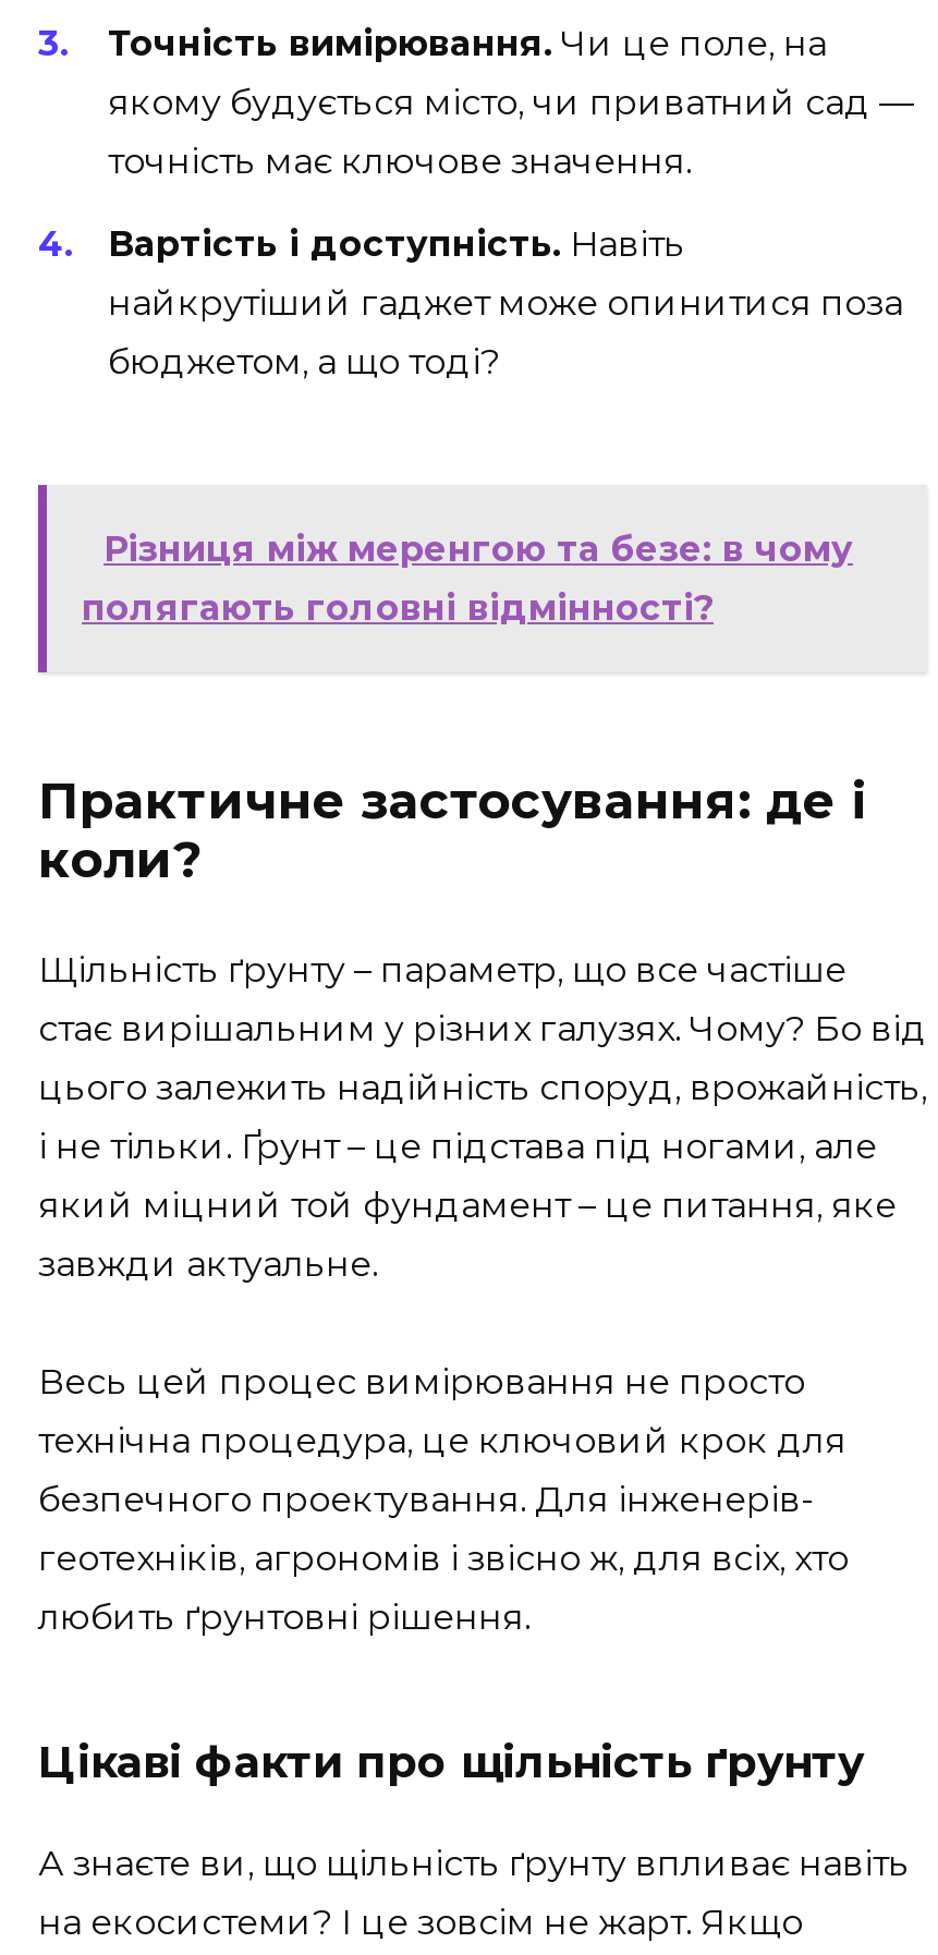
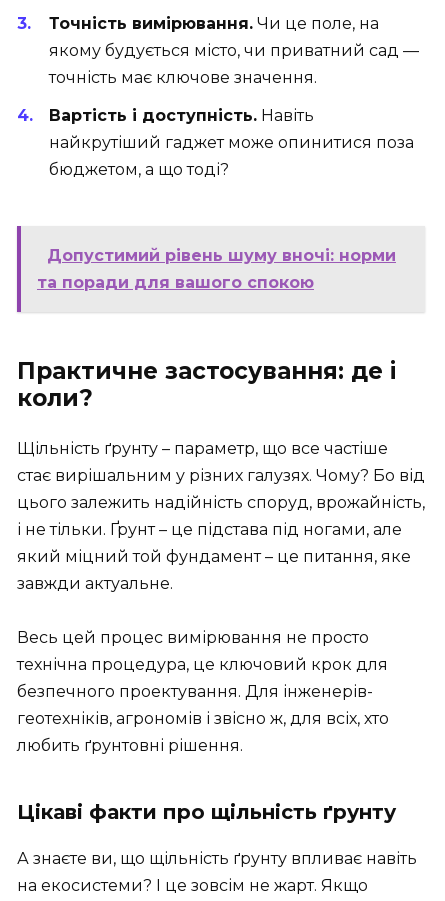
[82,529,853,629] Різниця між меренгою та безе: в чому | полягають головні відмінності? -> [37,246,396,292] Допустимий рівень шуму вночі: норми | та поради для вашого спокою

